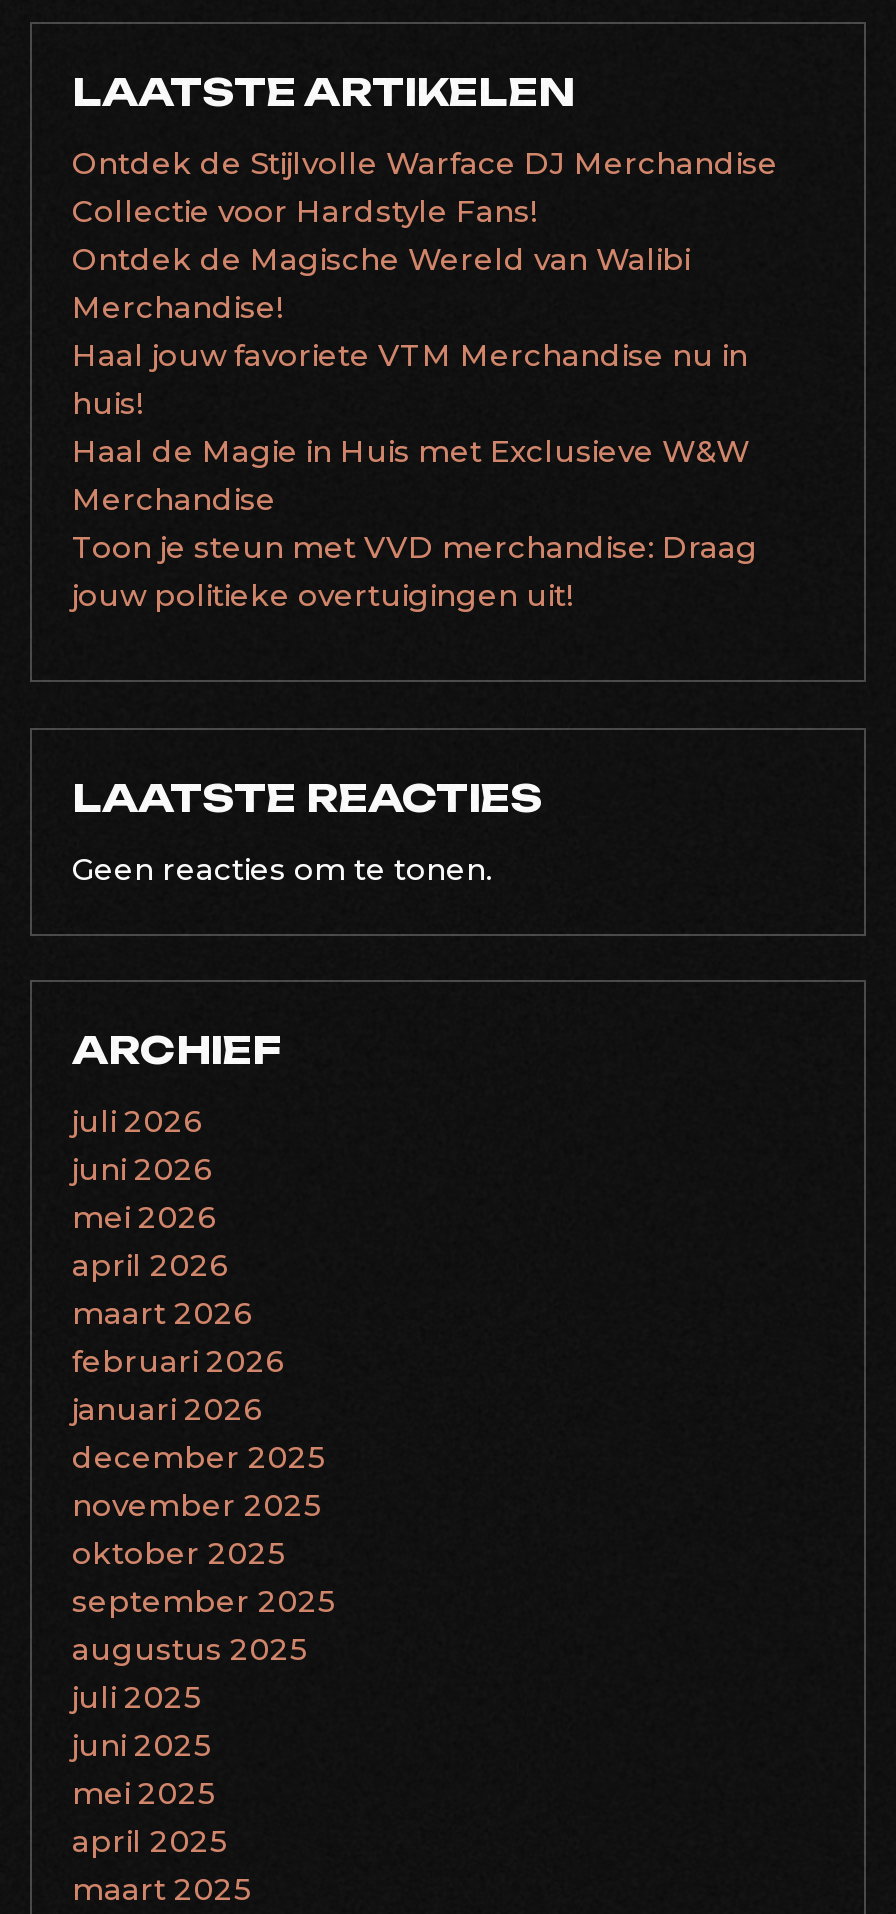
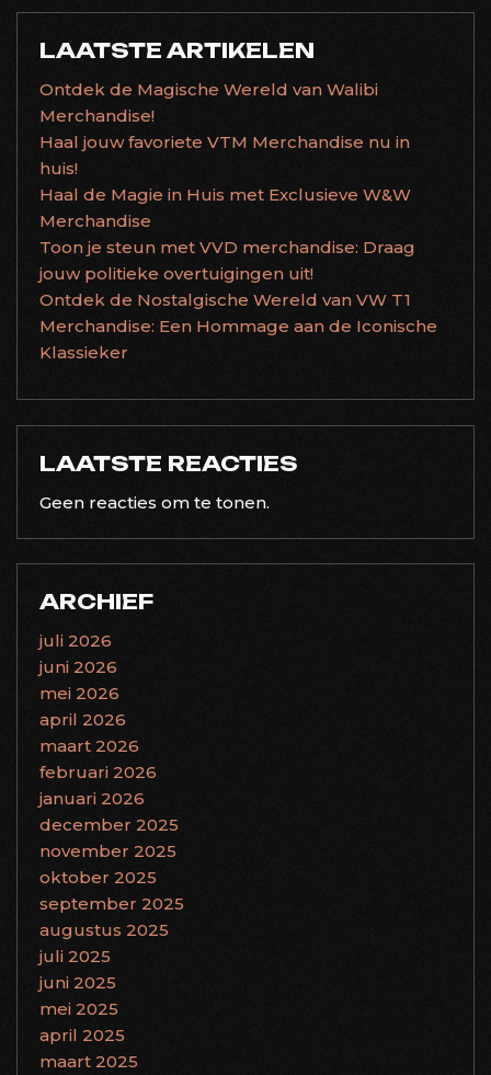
[72,144,778,230] Ontdek de Stijlvolle Warface DJ Merchandise | Collectie voor Hardstyle Fans! -> none
moved [72,240,758,614] -> [39,79,415,284]: Ontdek de Magische Wereld van Walibi | Merchandise! | Haal jouw favoriete VTM Merchandise nu in | huis! | Haal de Magie in Huis met Exclusieve W&W | Merchandise | Toon je steun met VVD merchandise: Draag | jouw politieke overtuigingen uit!
none -> [39,289,437,363] Ontdek de Nostalgische Wereld van VW T1 | Merchandise: Een Hommage aan de Iconische | Klassieker

